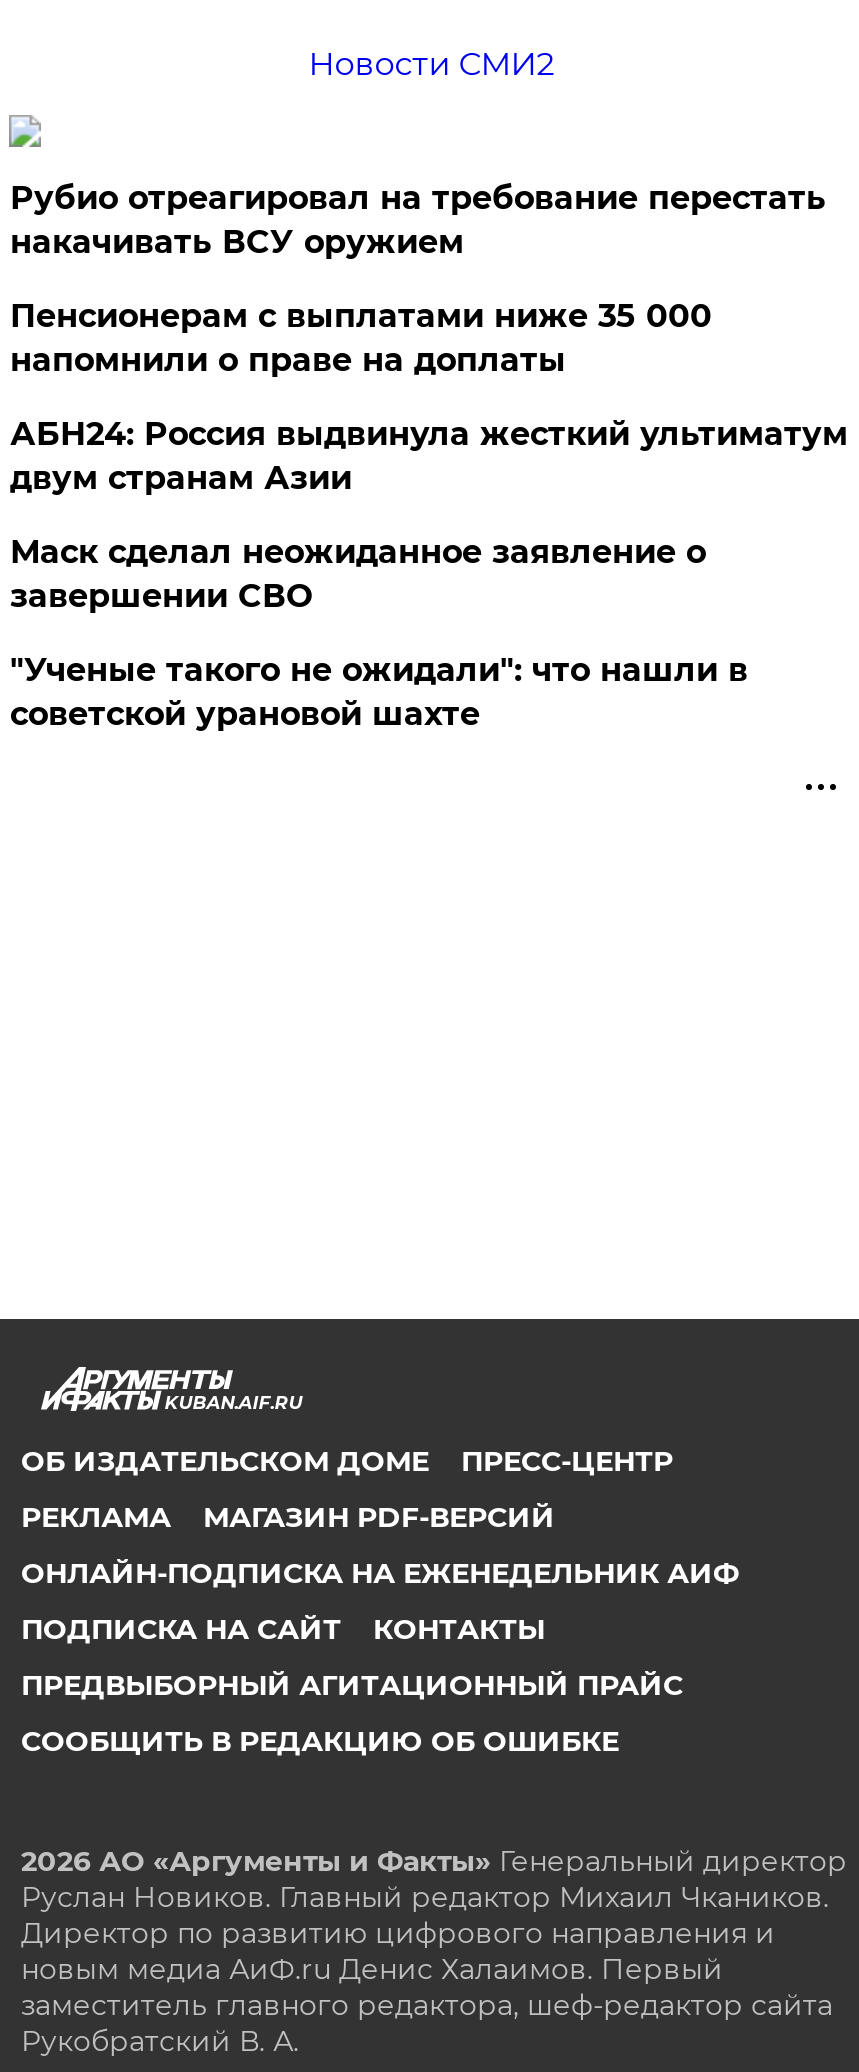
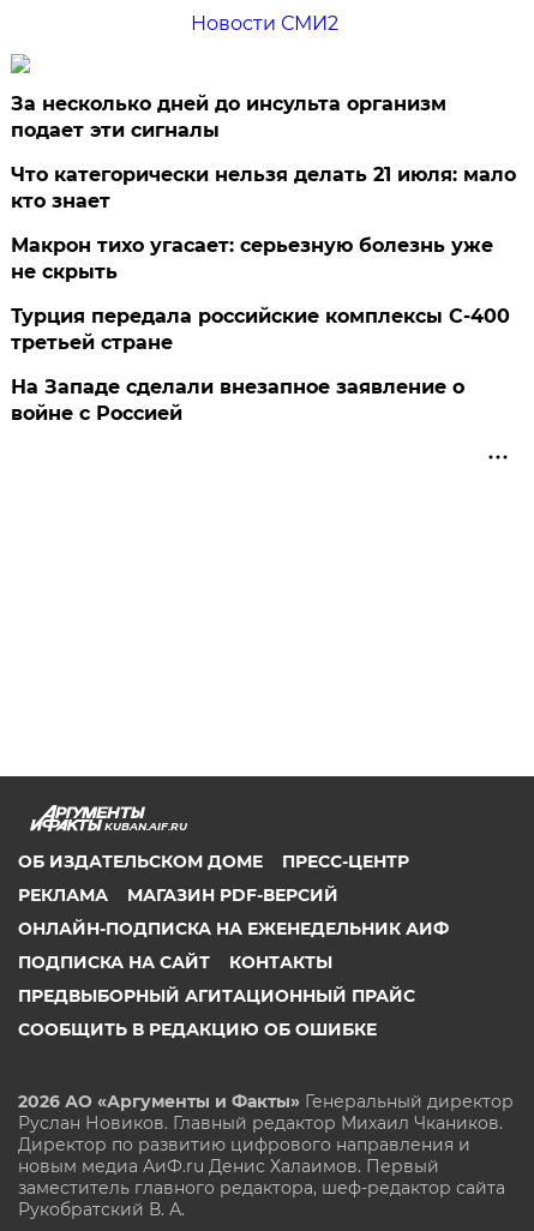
[10,179,826,261] Рубио отреагировал на требование перестать | накачивать ВСУ оружием -> [11,92,447,142] За несколько дней до инсульта организм | подает эти сигналы
[10,297,712,379] Пенсионерам с выплатами ниже 35 000 | напомнили о праве на доплаты -> [11,163,516,212] Что категорически нельзя делать 21 июля: мало | кто знает
[10,415,848,497] АБН24: Россия выдвинула жесткий ультиматум | двум странам Азии -> [11,234,494,283] Макрон тихо угасает: серьезную болезнь уже | не скрыть
[10,533,706,615] Маск сделал неожиданное заявление о | завершении СВО -> [11,305,510,354] Турция передала российские комплексы С-400 | третьей стране
[10,651,748,733] "Ученые такого не ожидали": что нашли в | советской урановой шахте -> [11,376,465,425] На Западе сделали внезапное заявление о | войне с Россией

